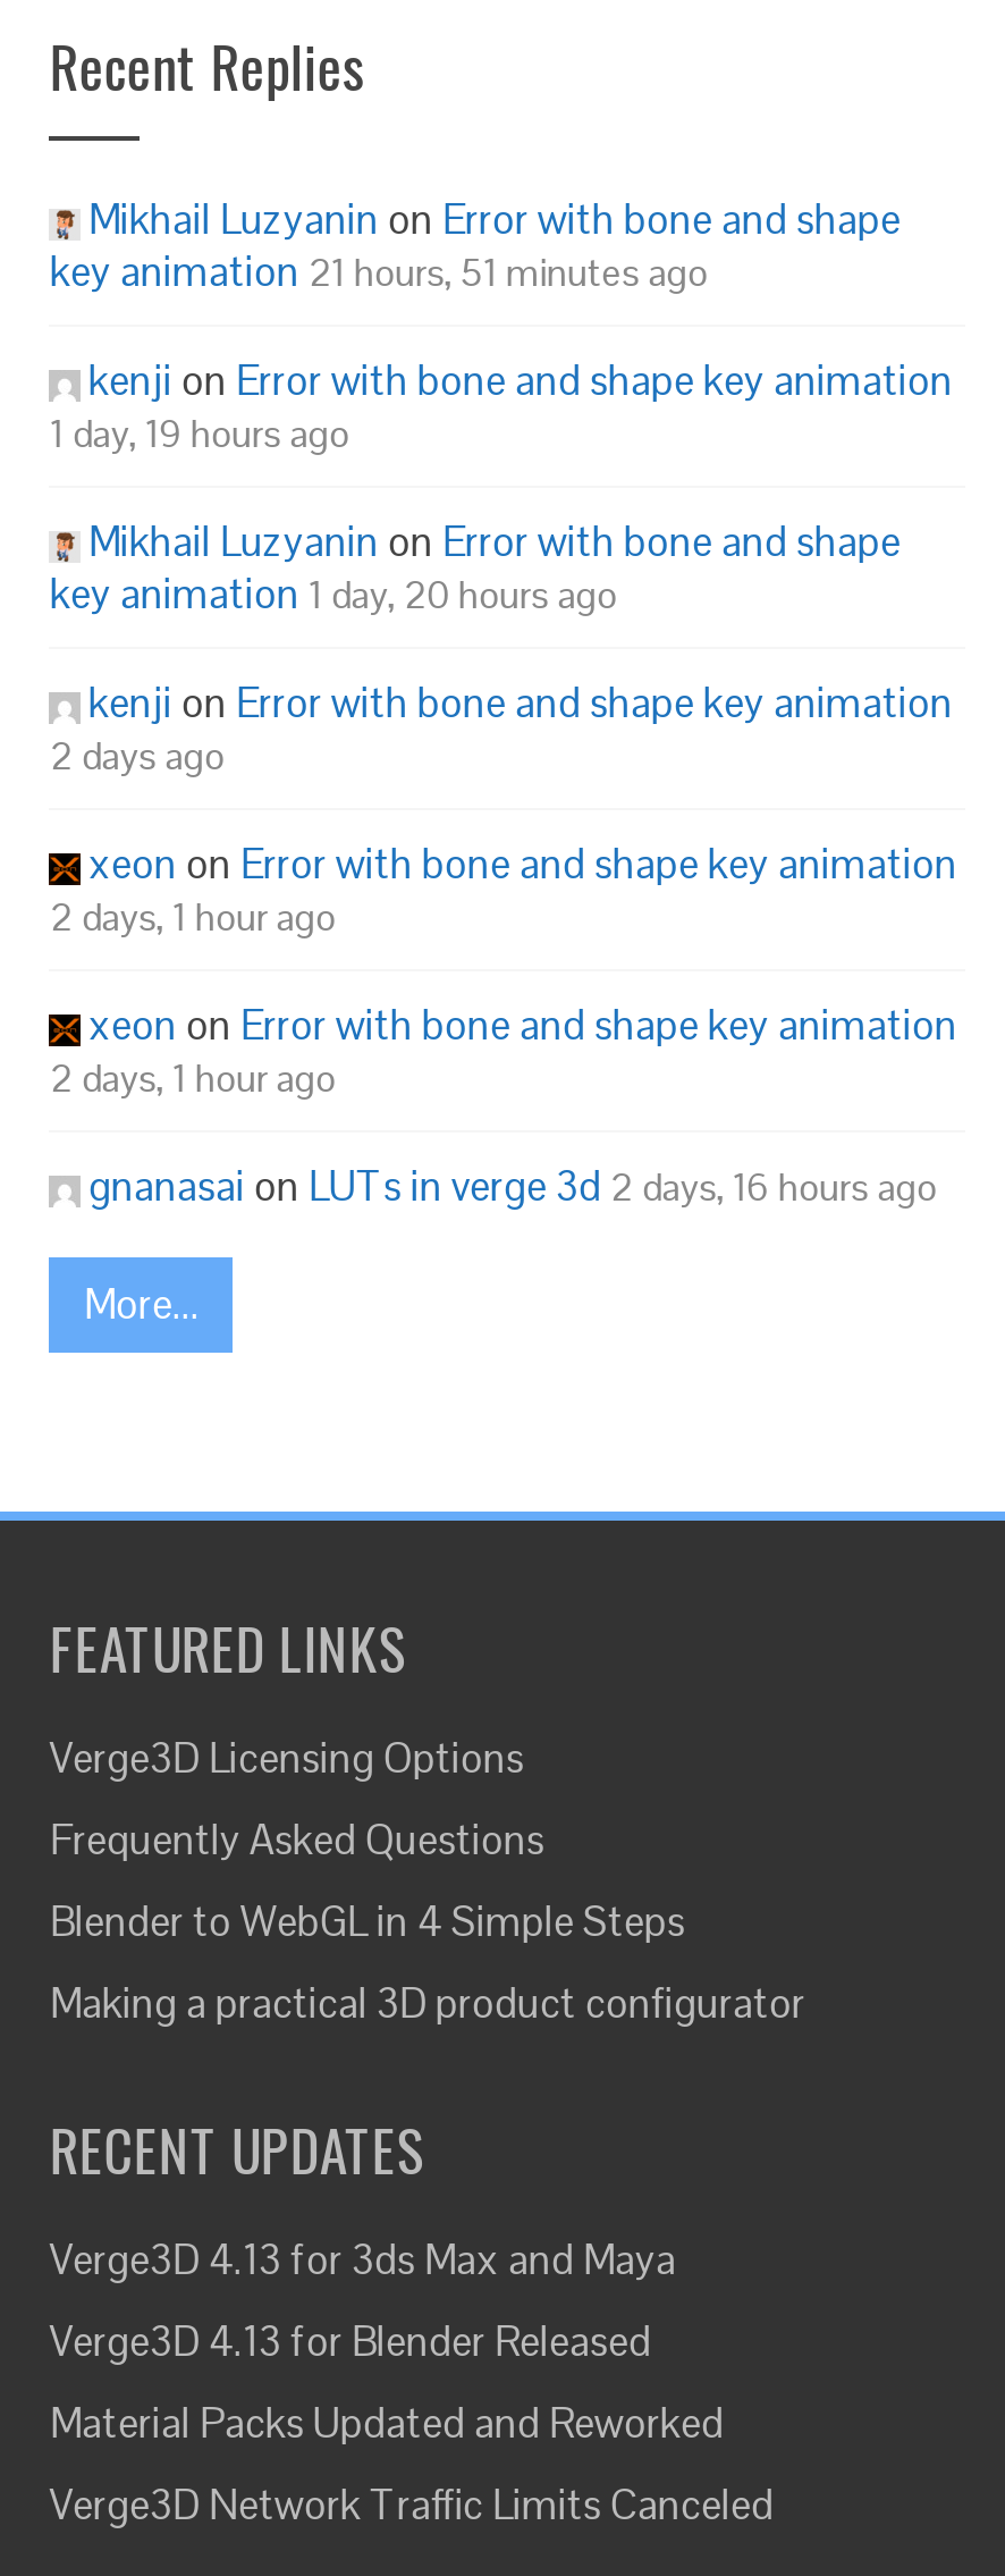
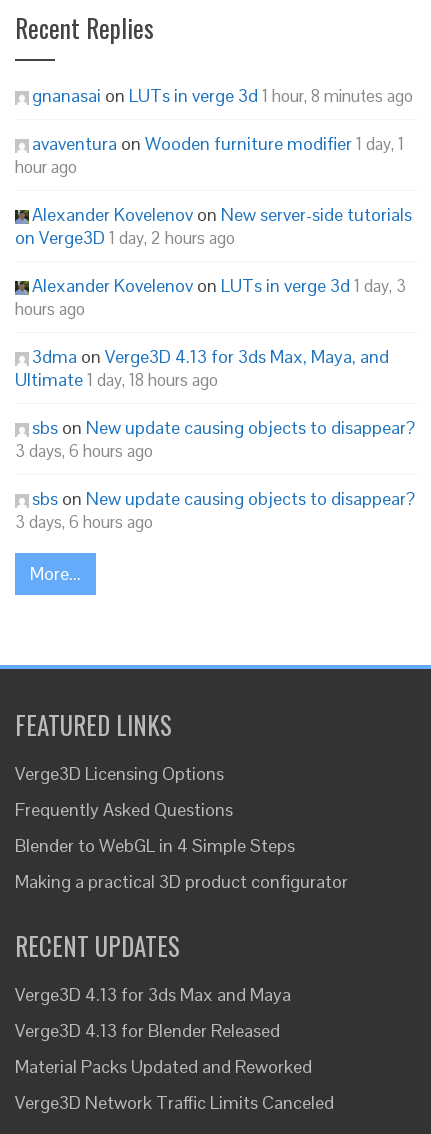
[50,193,900,298] Mikhail Luzyanin on Error with bone and shape | key animation 21 hours, 51 minutes ago -> [32,84,413,107] gnanasai on LUTs in verge 3d 1 hour, 8 minutes ago
[50,354,953,459] kenji on Error with bone and shape key animation | 1 day, 19 hours ago -> [15,132,404,178] avaventura on Wooden furniture modifier 1 day, 1 | hour ago
[50,515,900,620] Mikhail Luzyanin on Error with bone and shape | key animation 1 day, 20 hours ago -> [15,203,412,249] Alexander Kovelenov on New server-side tutorials | on Verge3D 1 day, 2 hours ago
[50,677,953,781] kenji on Error with bone and shape key animation | 2 days ago -> [15,274,406,320] Alexander Kovelenov on LUTs in verge 3d 1 day, 3 | hours ago
[50,838,957,942] xeon on Error with bone and shape key animation | 2 days, 1 hour ago -> [15,345,389,391] 3dma on Verge3D 4.13 for 3ds Max, Maya, and | Ultimate 1 day, 18 hours ago
[50,999,957,1103] xeon on Error with bone and shape key animation | 2 days, 1 hour ago -> [15,416,415,462] sbs on New update causing objects to disappear? | 3 days, 6 hours ago
[88,1160,937,1212] gnanasai on LUTs in verge 3d 2 days, 16 hours ago -> [15,487,415,533] sbs on New update causing objects to disappear? | 3 days, 6 hours ago

